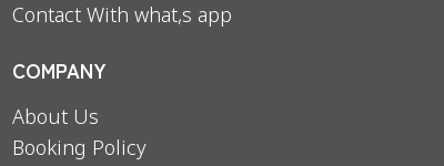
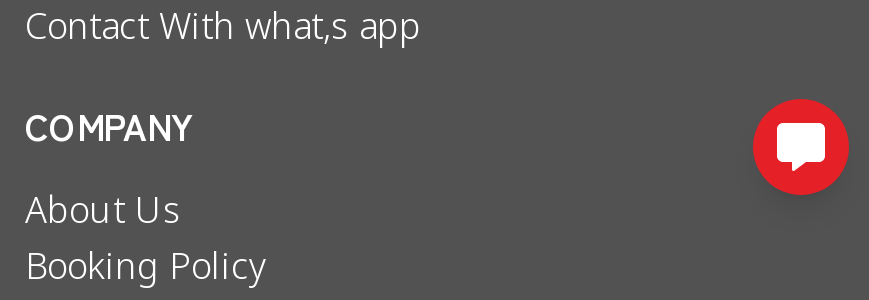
none -> [751,98,851,196] [image]

